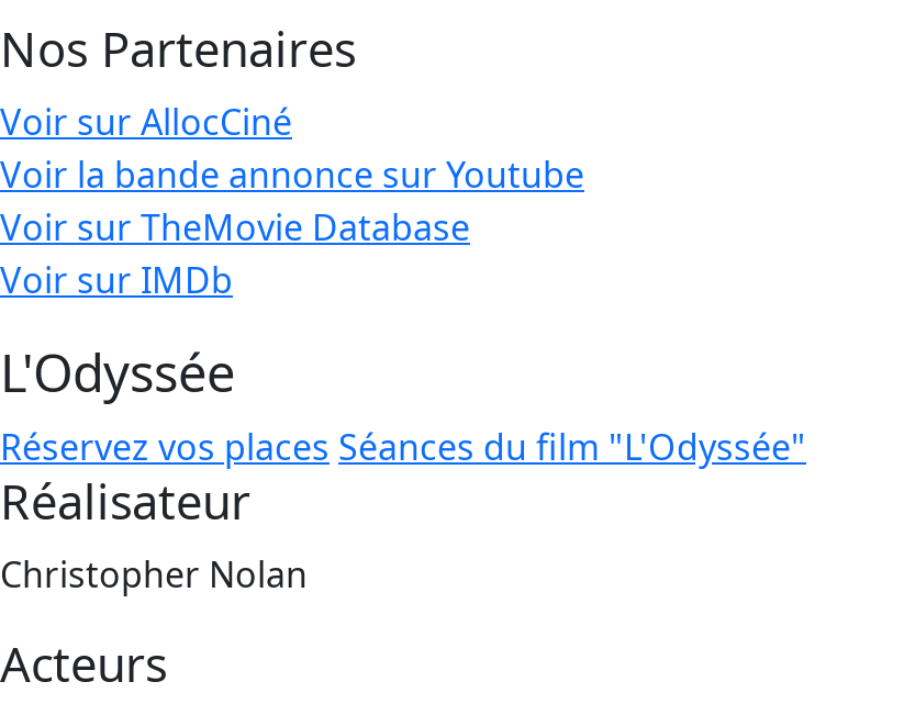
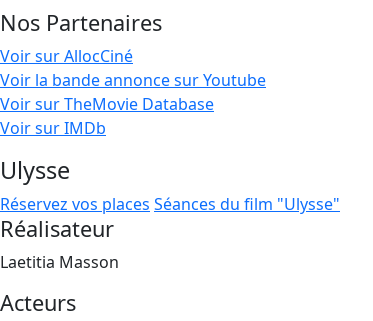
[0,337,806,471] L'Odyssée | Réservez vos places Séances du film "L'Odyssée" -> [0,154,340,215] Ulysse | Réservez vos places Séances du film "Ulysse"
[0,550,308,599] Christopher Nolan -> [0,251,119,273] Laetitia Masson

